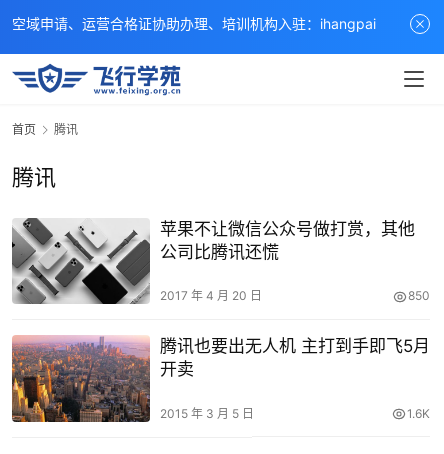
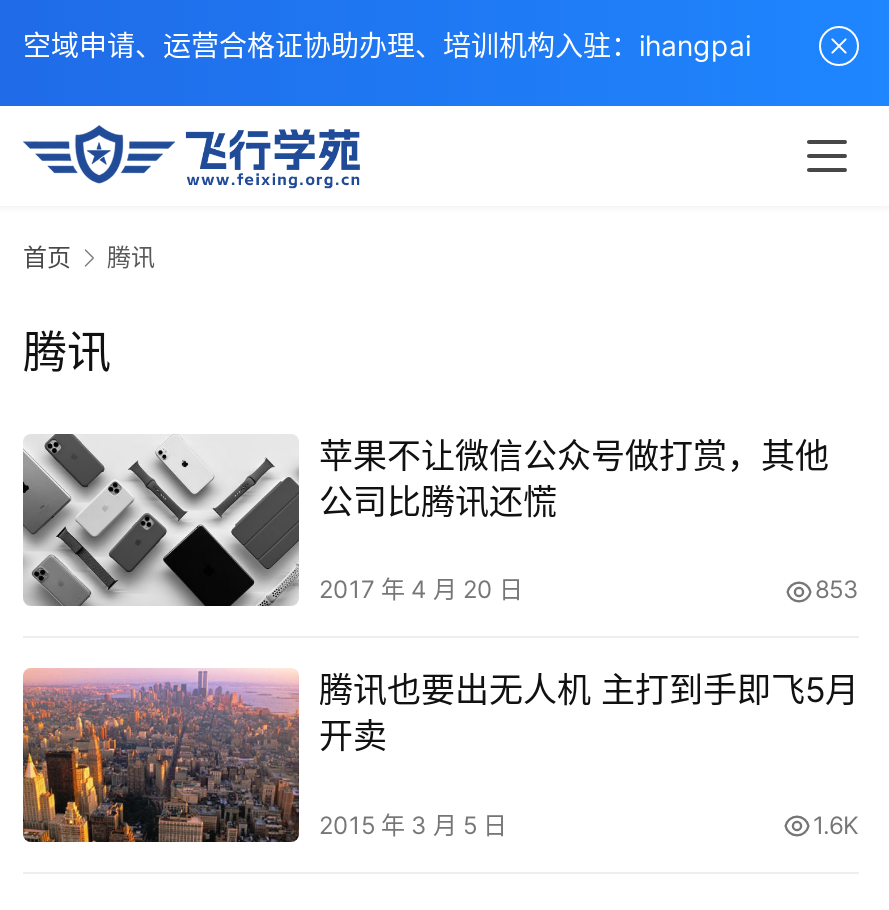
[408,288,430,303] 850 -> [815,575,859,605] 853

